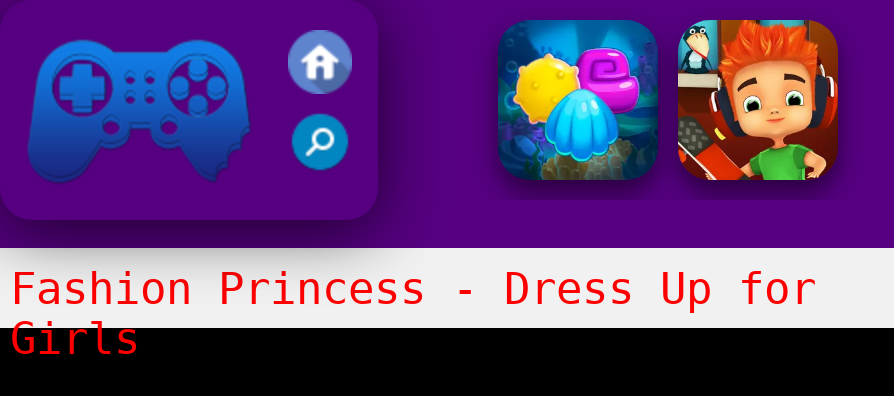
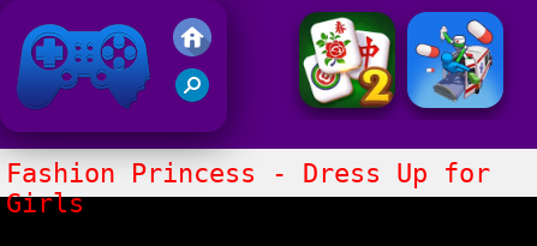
[498,20,658,180] [image] -> [299,11,395,108] [image]
[676,18,840,182] [image] -> [406,11,505,109] [image]

